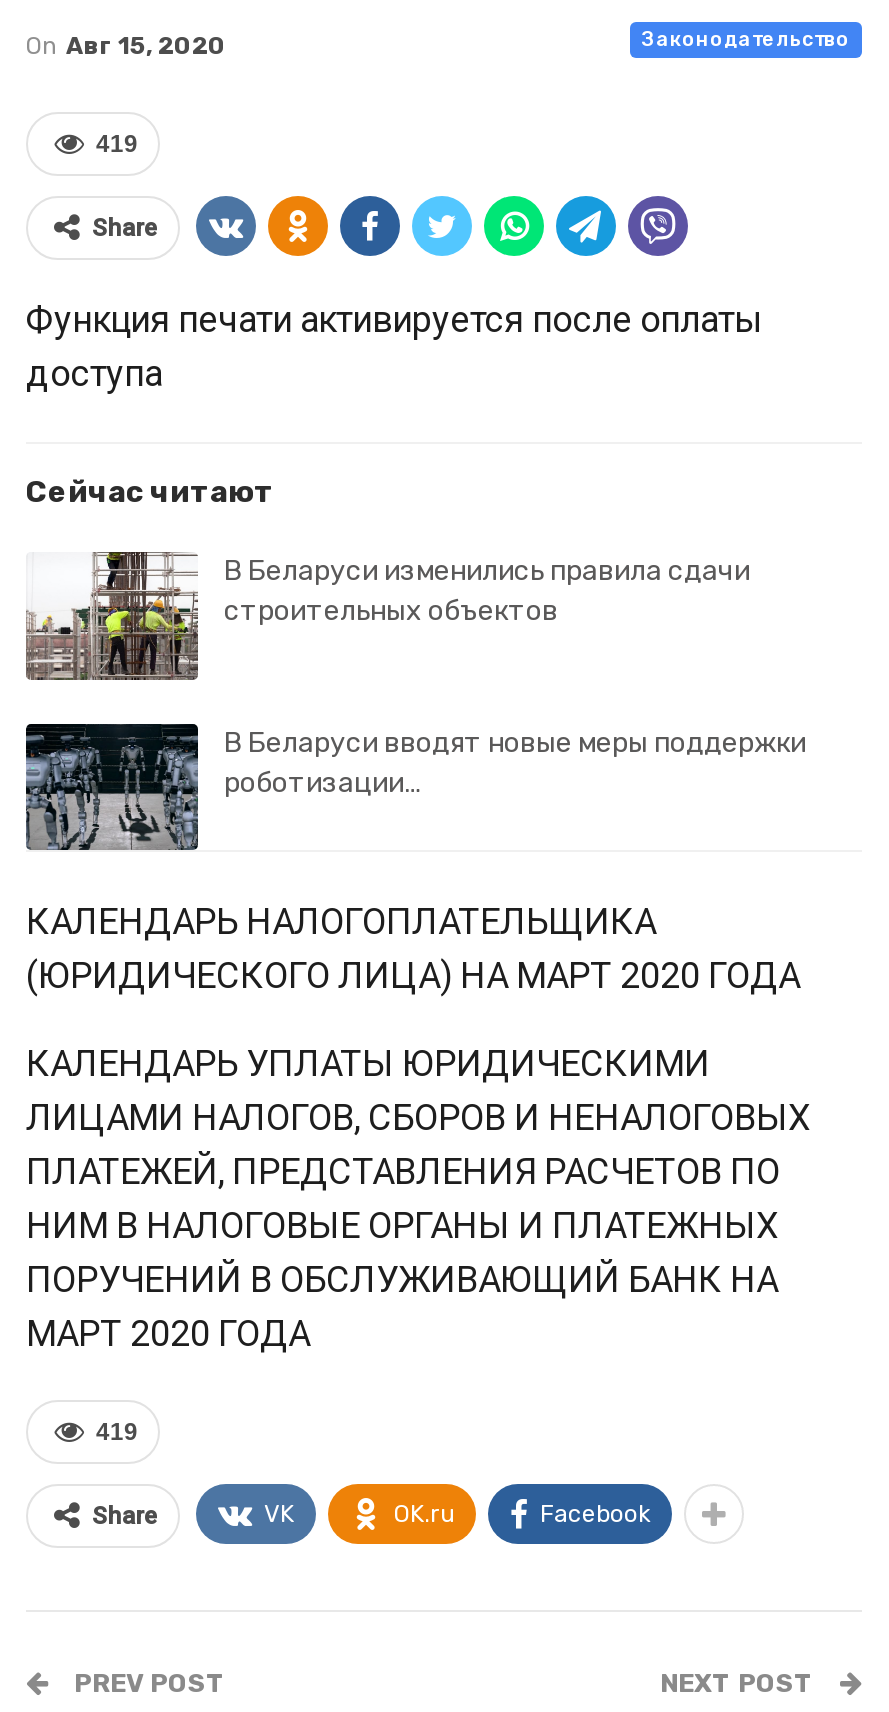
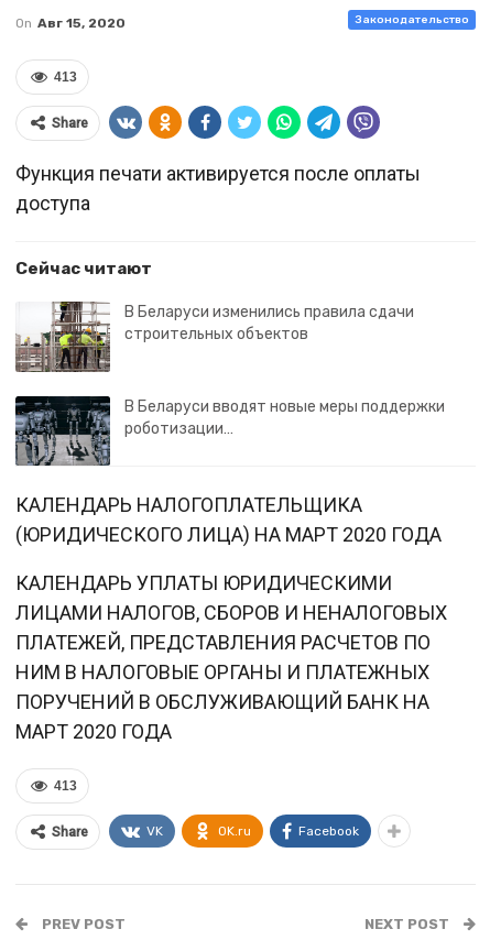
[96,130,138,158] 419 -> [54,69,77,85] 413
[96,1418,138,1446] 419 -> [54,778,77,794] 413

